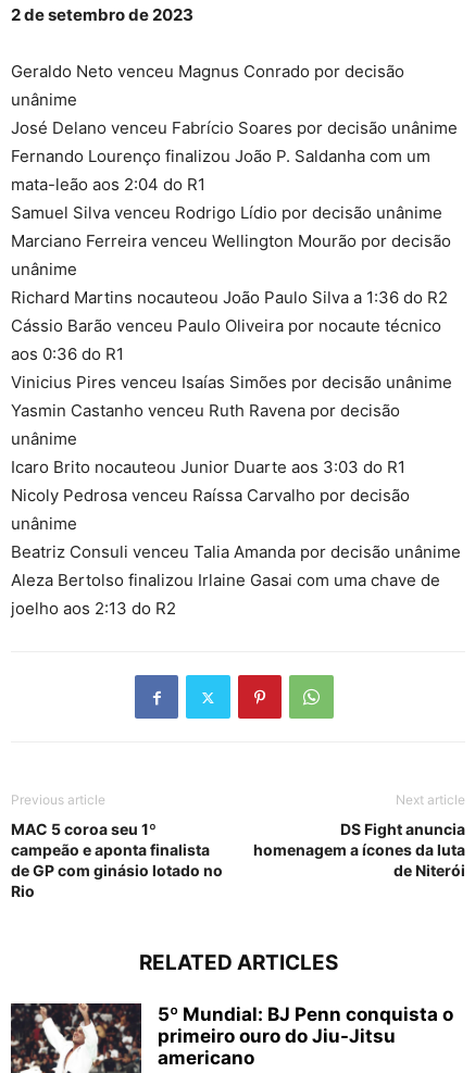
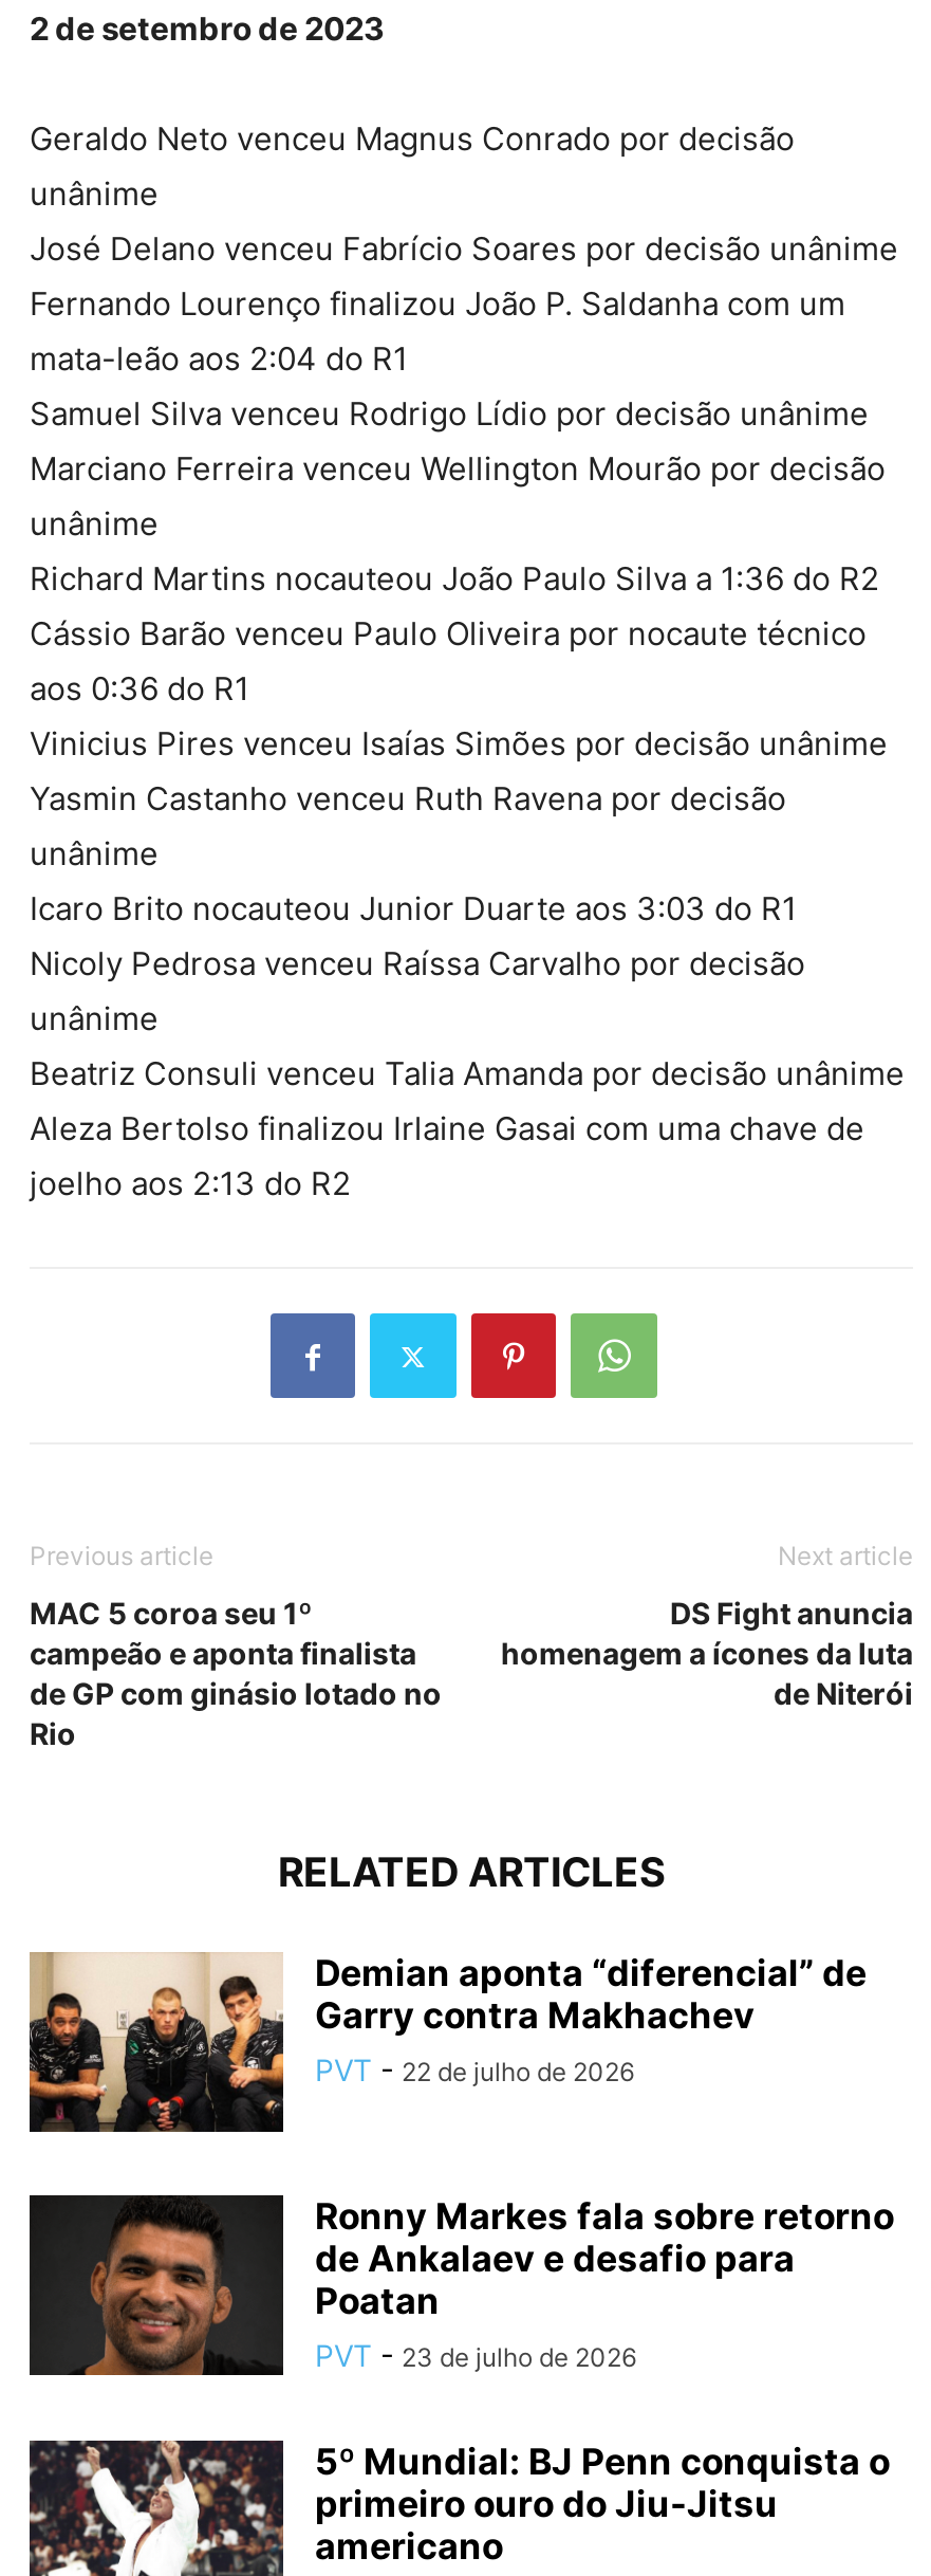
none -> [27,1950,867,2134] [image] | Demian aponta “diferencial” de | Garry contra Makhachev | PVT - 22 de julho de 2026
none -> [30,2193,894,2377] [image] | Ronny Markes fala sobre retorno | de Ankalaev e desafio para | Poatan | PVT - 23 de julho de 2026

